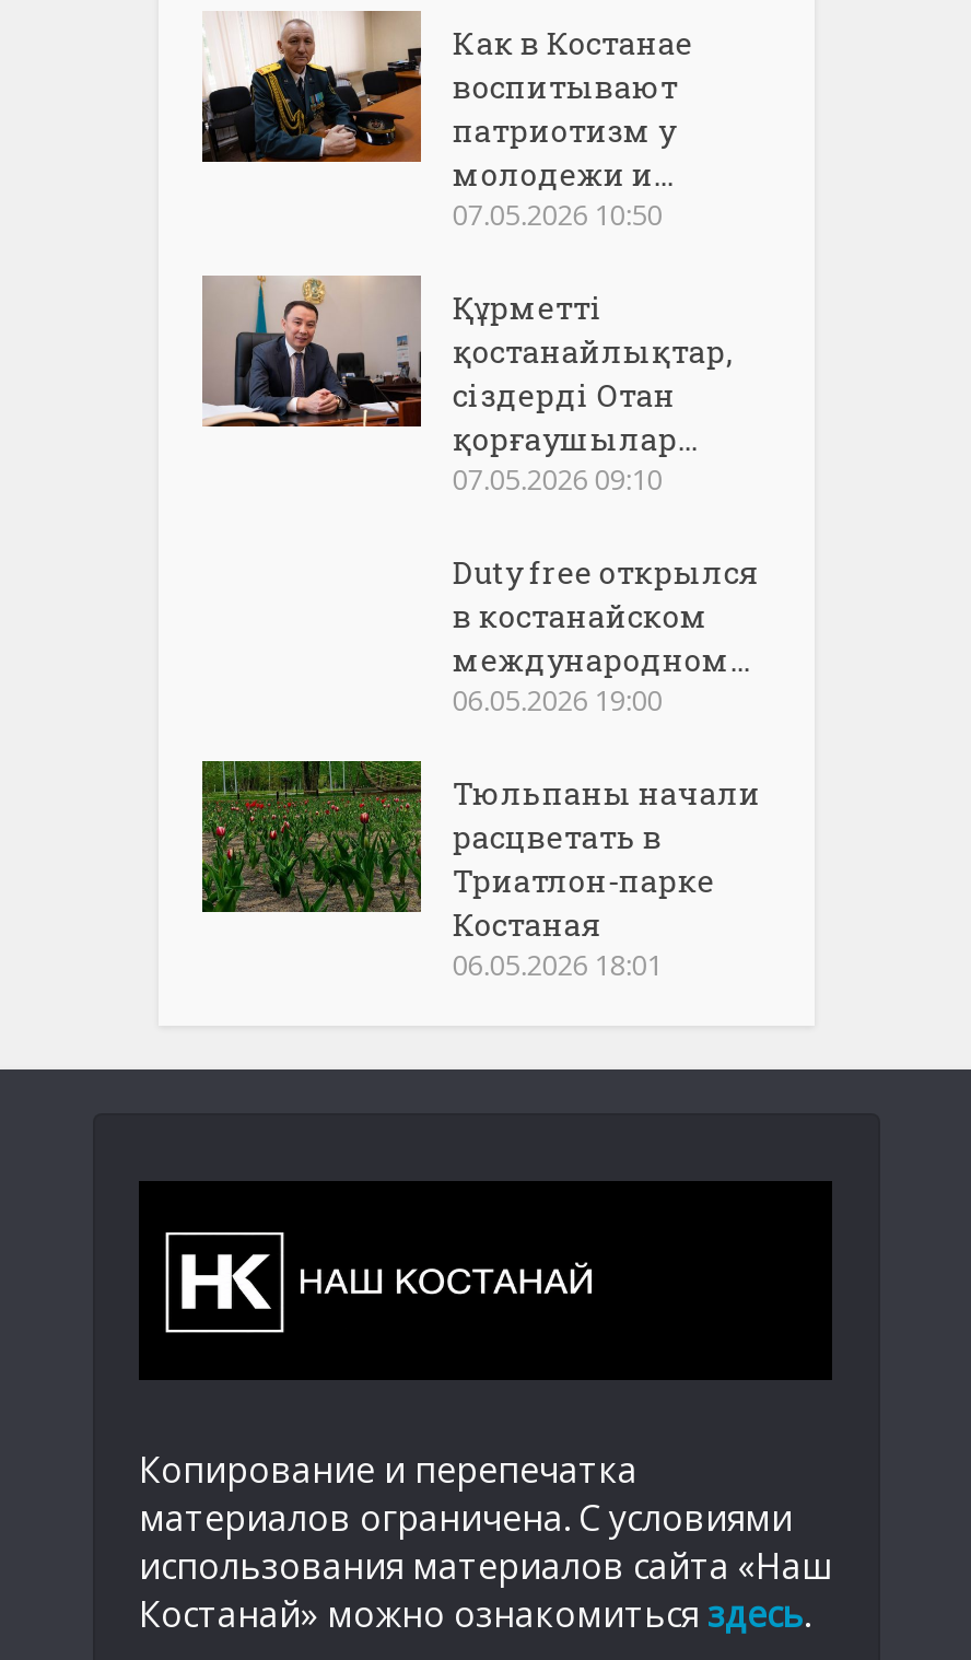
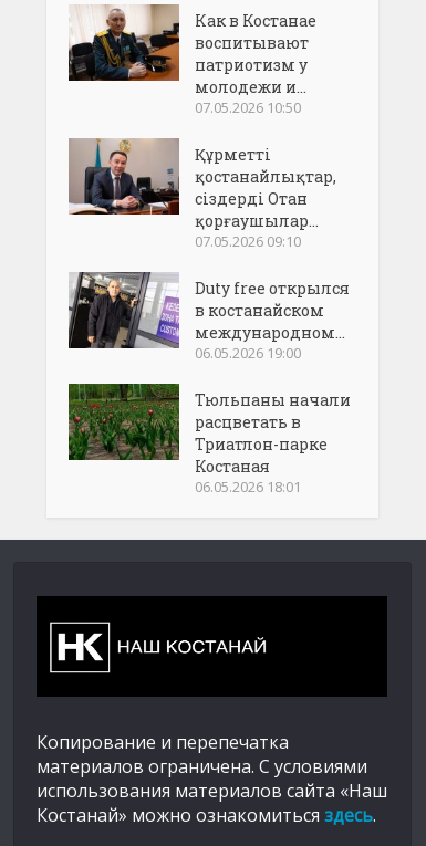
none -> [67,271,180,349] [image]

